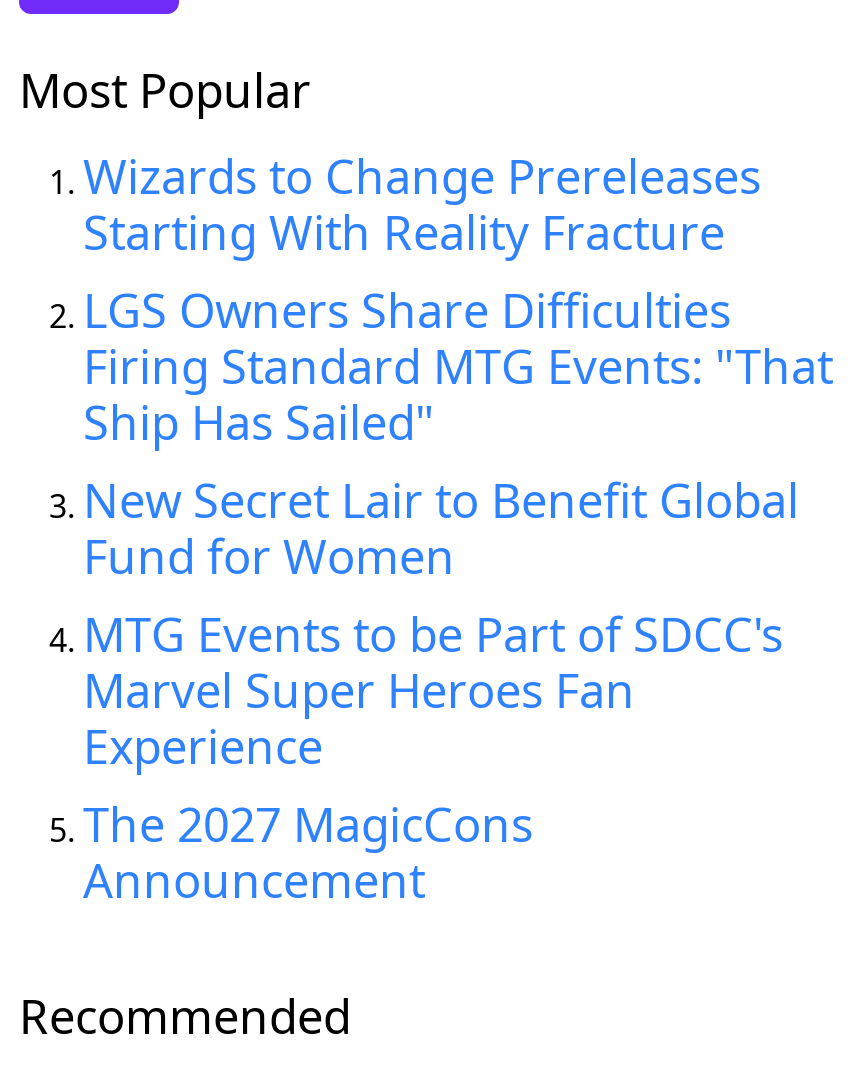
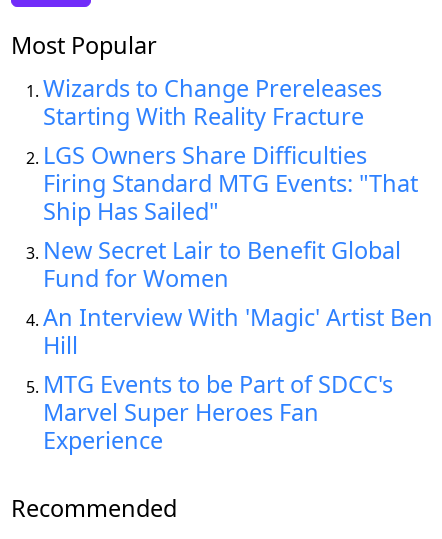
none -> [43,301,433,361] An Interview With 'Magic' Artist Ben | Hill
moved [83,602,783,778] -> [43,368,393,456]: MTG Events to be Part of SDCC's | Marvel Super Heroes Fan | Experience
[83,793,533,913] The 2027 MagicCons | Announcement -> none

